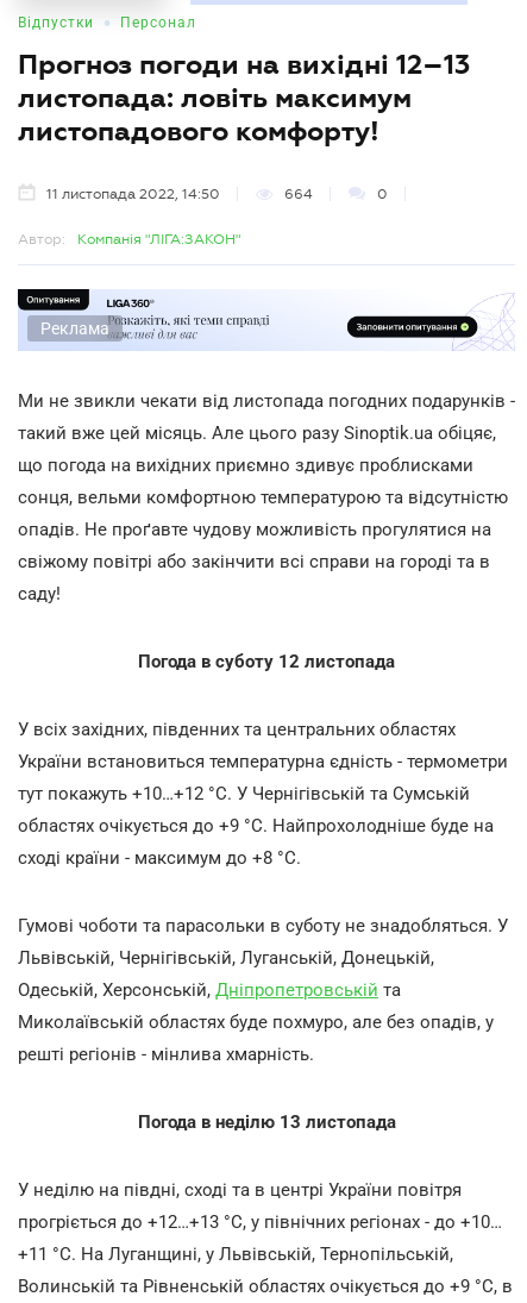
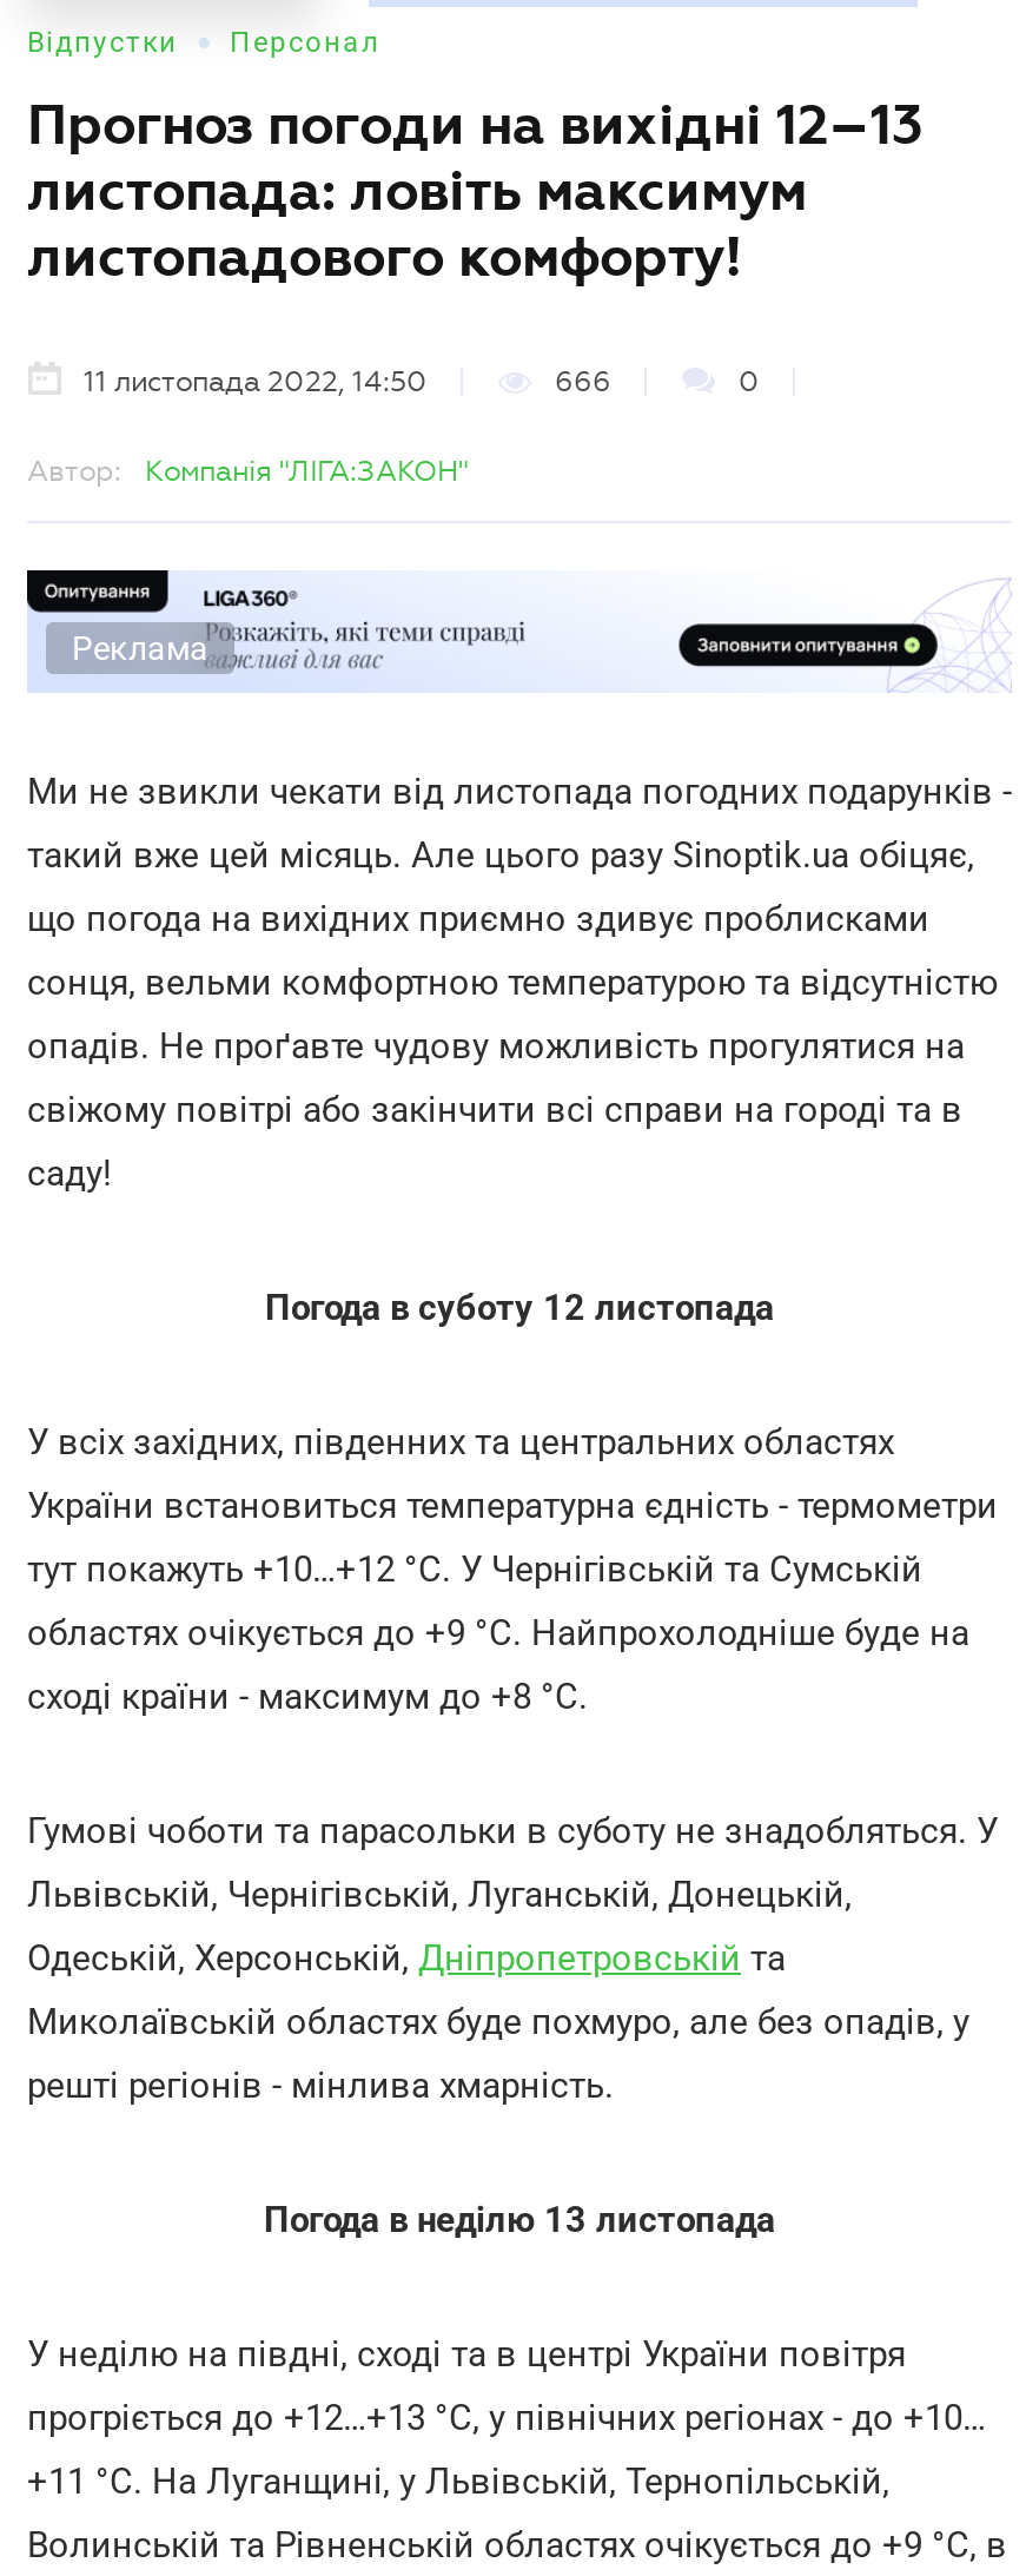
[284,186,313,202] 664 -> [555,365,611,398] 666

